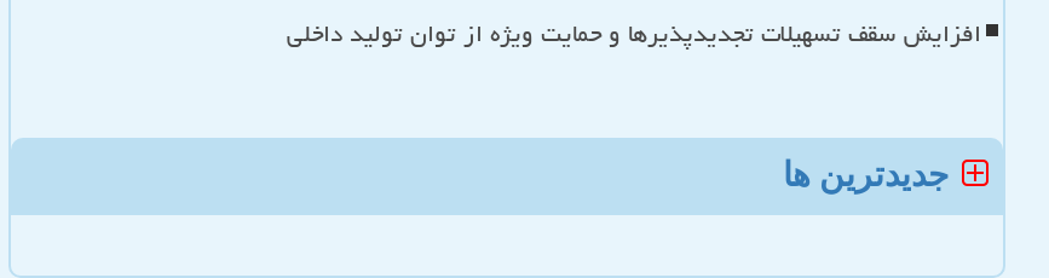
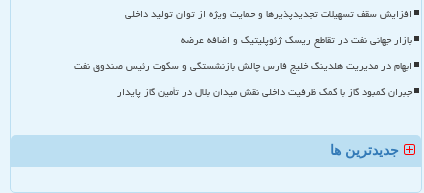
none -> [74,30,412,102] بازار جهانی نفت در تقاطع ریسک ژئوپلیتیک و اضافه عرضه | ابهام در مدیریت هلدینگ خلیج فارس چالش بازنشستگی و سکوت رئیس صندوق نفت | جبران کمبود گاز با کمک ظرفیت داخلی نقش میدان بلال در تأمین گاز پایدار

